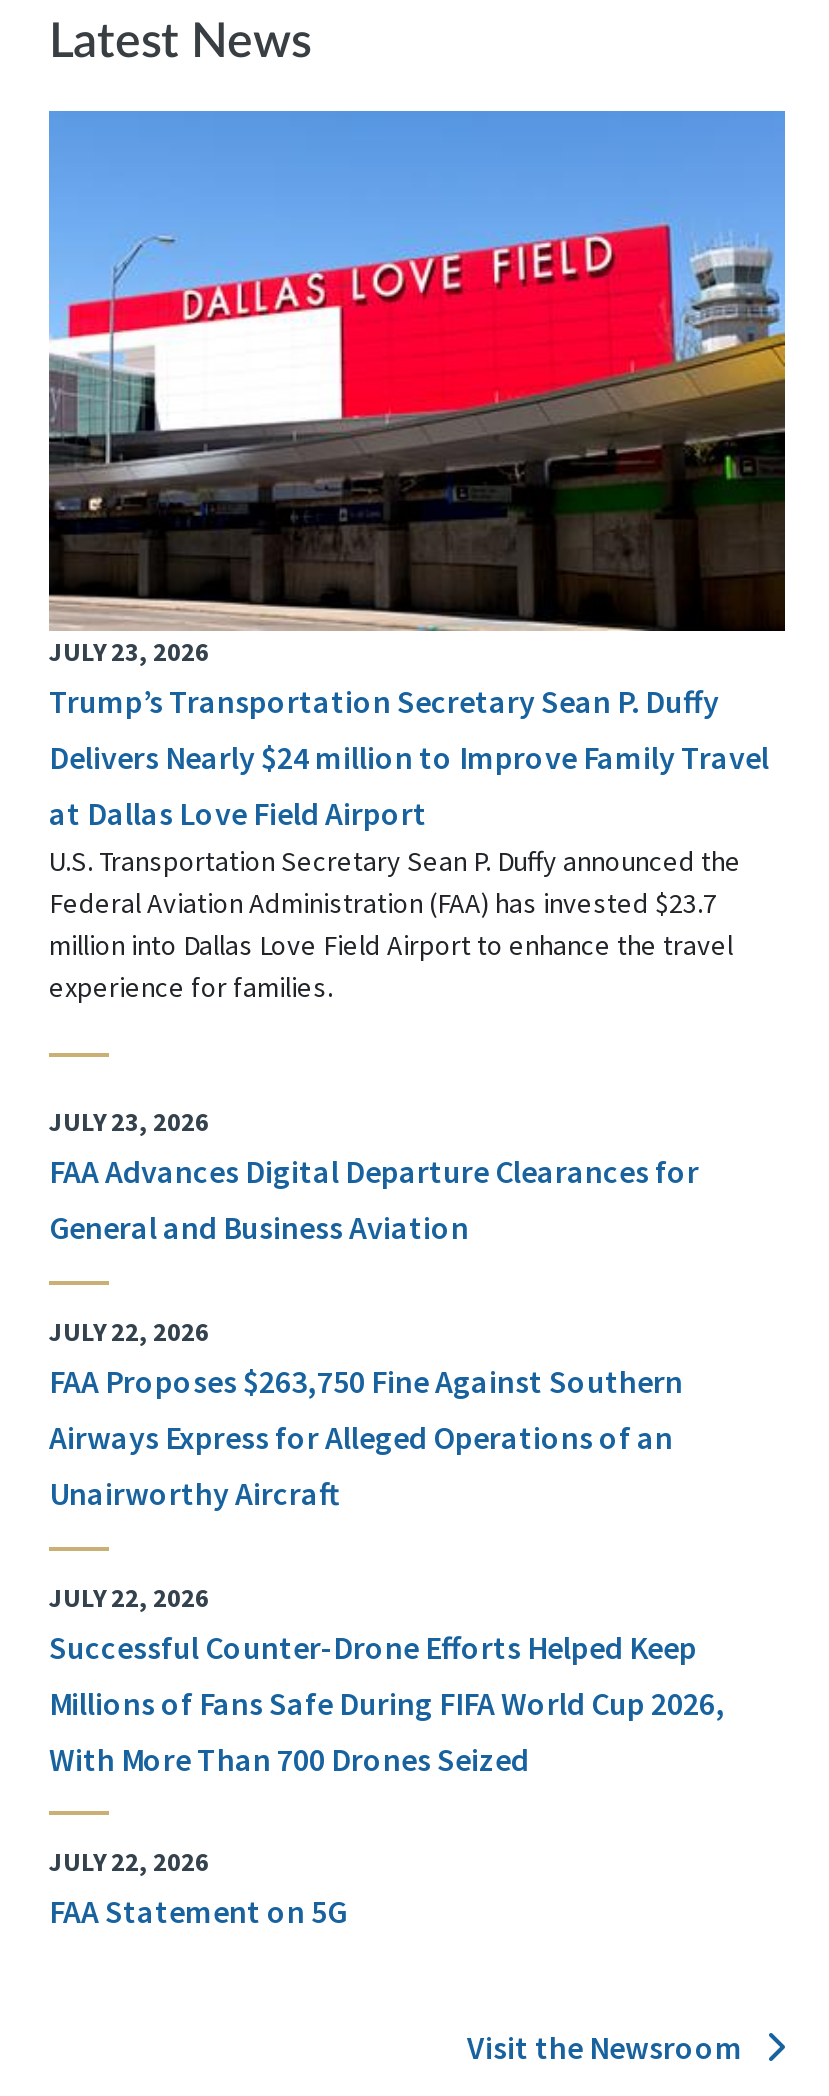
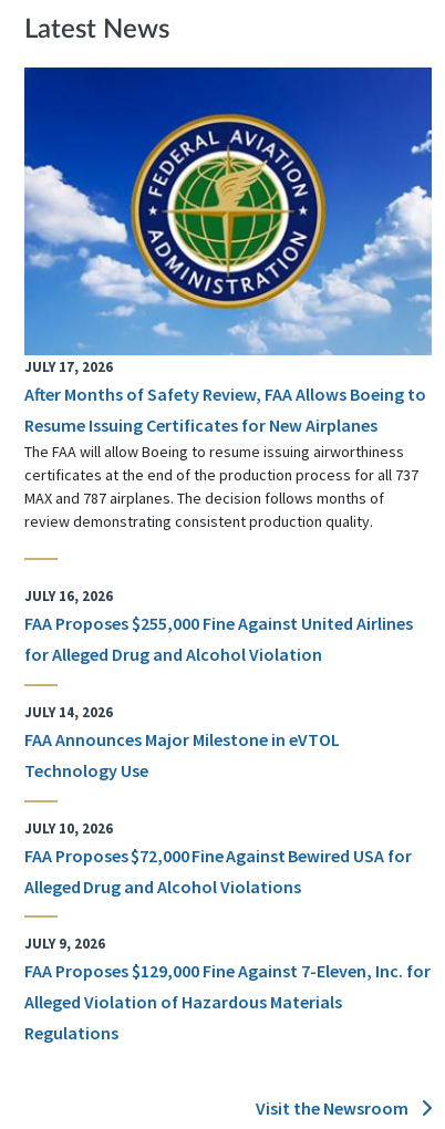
[47,109,787,1004] [image] | JULY 23, 2026 | Trump’s Transportation Secretary Sean P. Duffy | Delivers Nearly $24 million to Improve Family Travel | at Dallas Love Field Airport | U.S. Transportation Secretary Sean P. Duffy announced the | Federal Aviation Administration (FAA) has invested $23.7 | million into Dallas Love Field Airport to enhance the travel | experience for families. -> [23,66,433,531] [image] | JULY 17, 2026 | After Months of Safety Review, FAA Allows Boeing to | Resume Issuing Certificates for New Airplanes | The FAA will allow Boeing to resume issuing airworthiness | certificates at the end of the production process for all 737 | MAX and 787 airplanes. The decision follows months of | review demonstrating consistent production quality.
[49,1106,699,1248] JULY 23, 2026 | FAA Advances Digital Departure Clearances for | General and Business Aviation -> [24,587,413,666] JULY 16, 2026 | FAA Proposes $255,000 Fine Against United Airlines | for Alleged Drug and Alcohol Violation
[49,1315,683,1513] JULY 22, 2026 | FAA Proposes $263,750 Fine Against Southern | Airways Express for Alleged Operations of an | Unairworthy Aircraft -> [24,703,340,781] JULY 14, 2026 | FAA Announces Major Milestone in eVTOL | Technology Use
[49,1580,725,1778] JULY 22, 2026 | Successful Counter-Drone Efforts Helped Keep | Millions of Fans Safe During FIFA World Cup 2026, | With More Than 700 Drones Seized -> [24,819,412,897] JULY 10, 2026 | FAA Proposes $72,000 Fine Against Bewired USA for | Alleged Drug and Alcohol Violations
[49,1845,347,1931] JULY 22, 2026 | FAA Statement on 5G -> [24,934,431,1044] JULY 9, 2026 | FAA Proposes $129,000 Fine Against 7-Eleven, Inc. for | Alleged Violation of Hazardous Materials | Regulations

